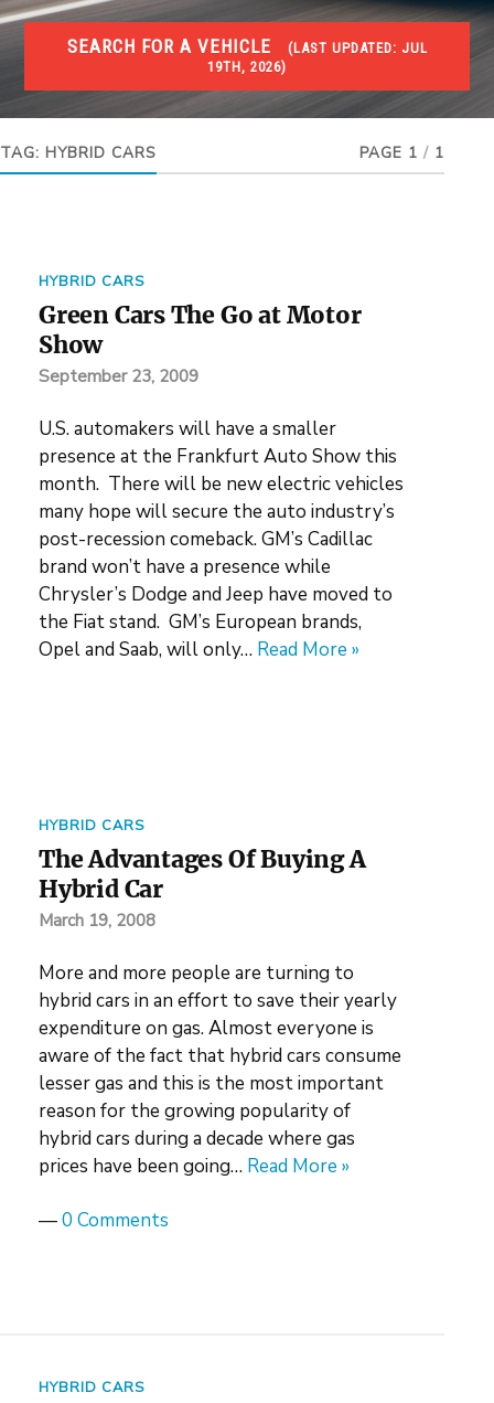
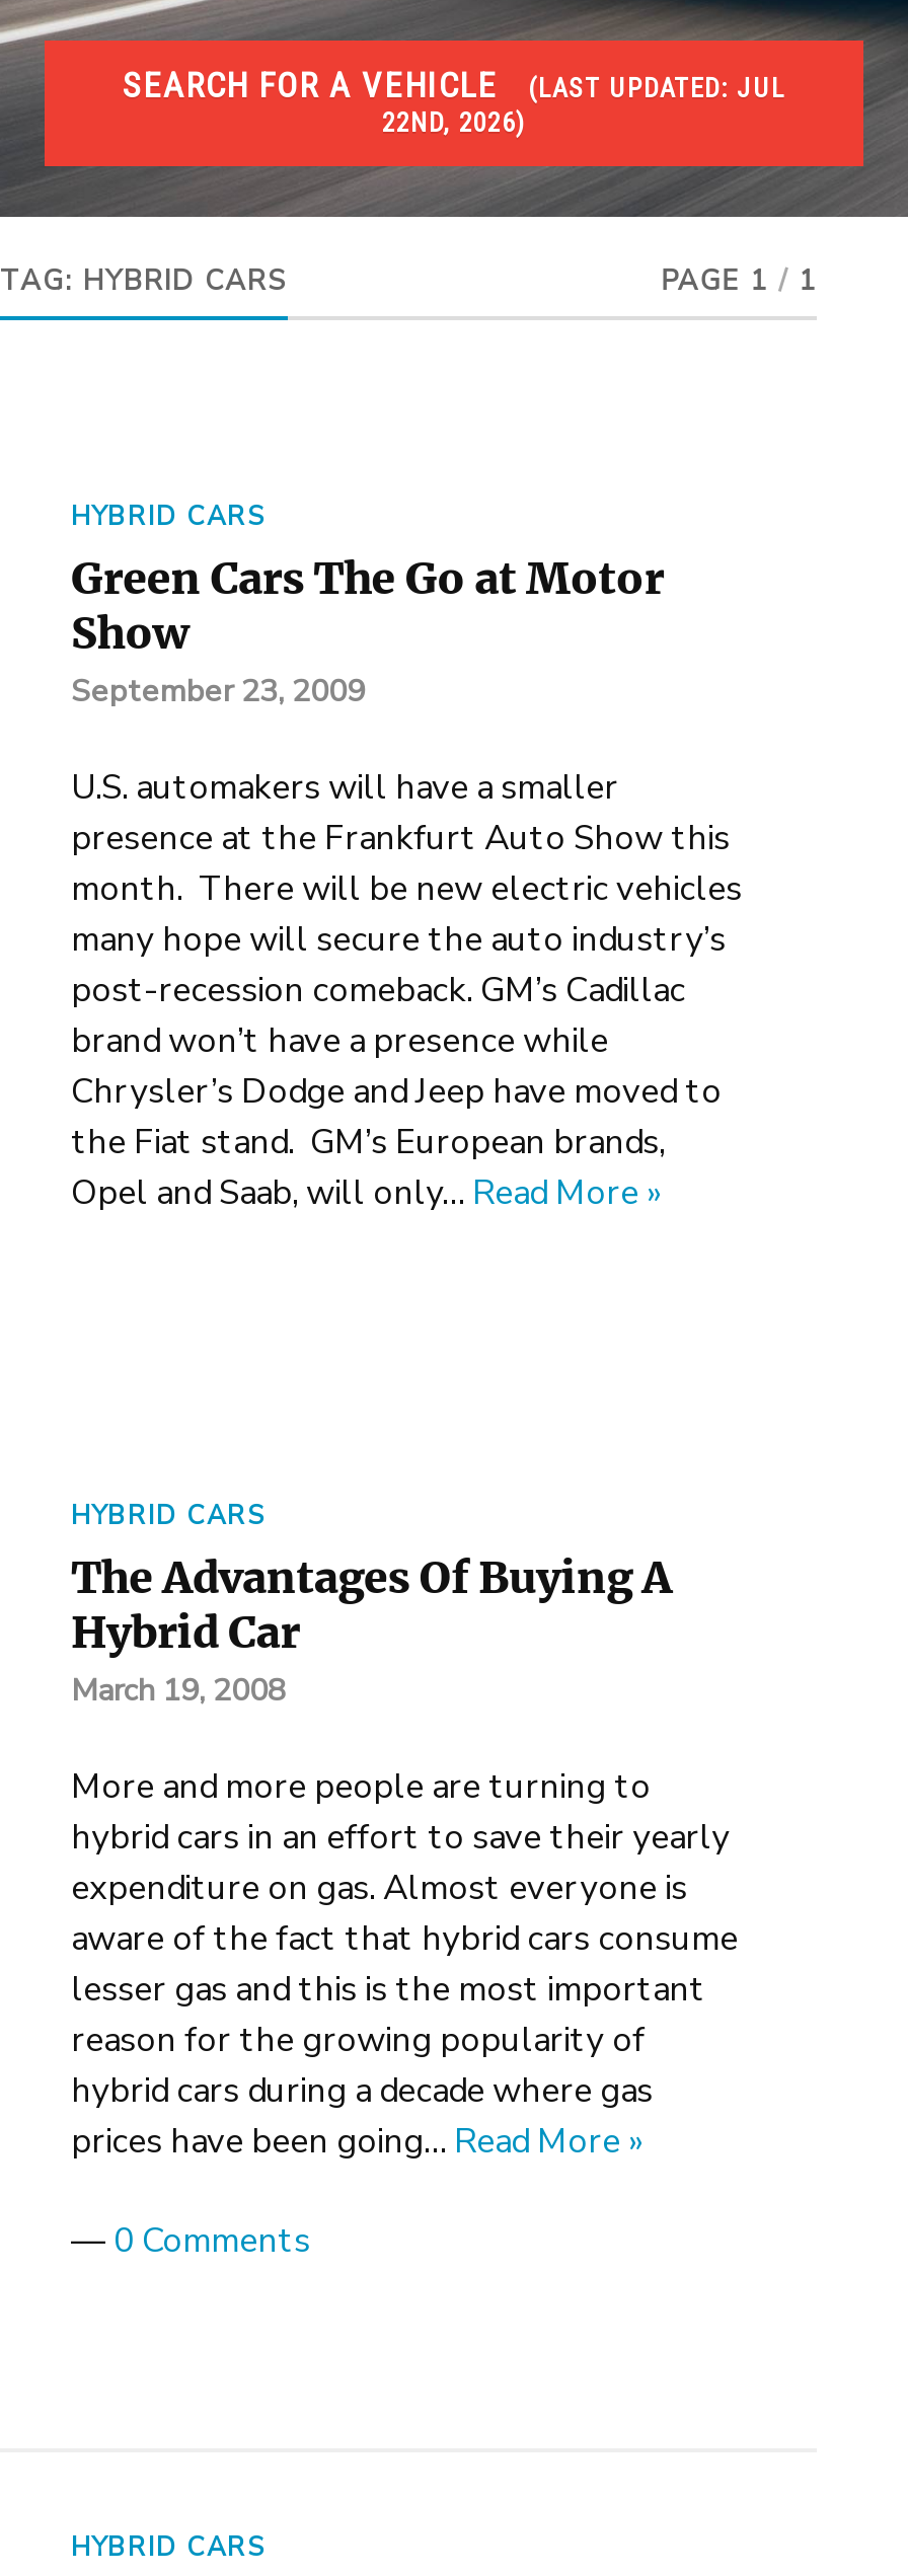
[207,58,287,75] 19TH, 2026) -> [382,107,526,138] 22ND, 2026)

